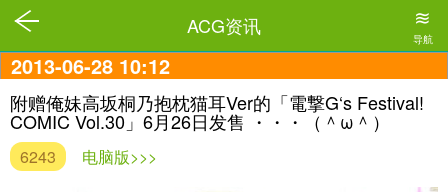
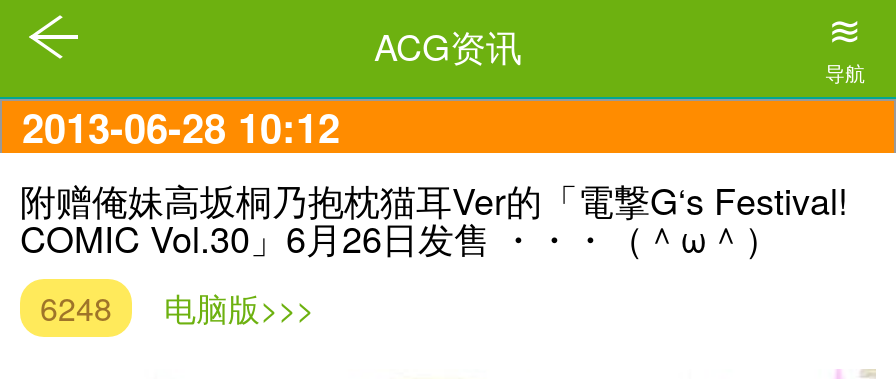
[20,144,157,167] 6243 电脑版>>> -> [40,284,314,330] 6248 电脑版>>>

